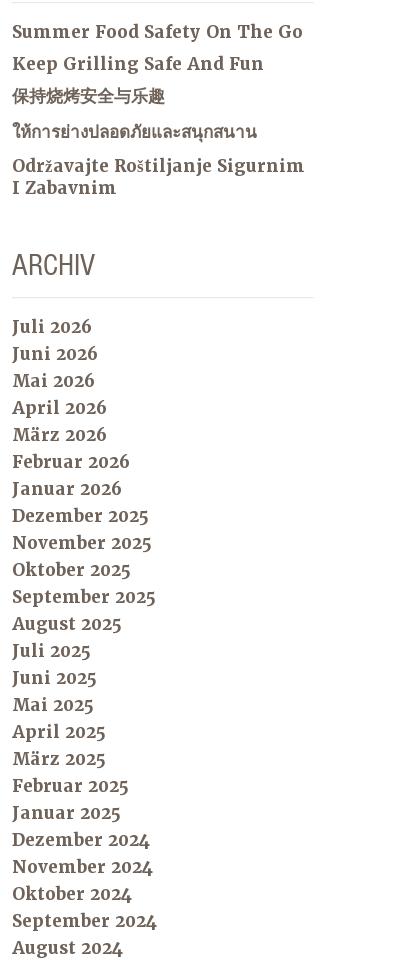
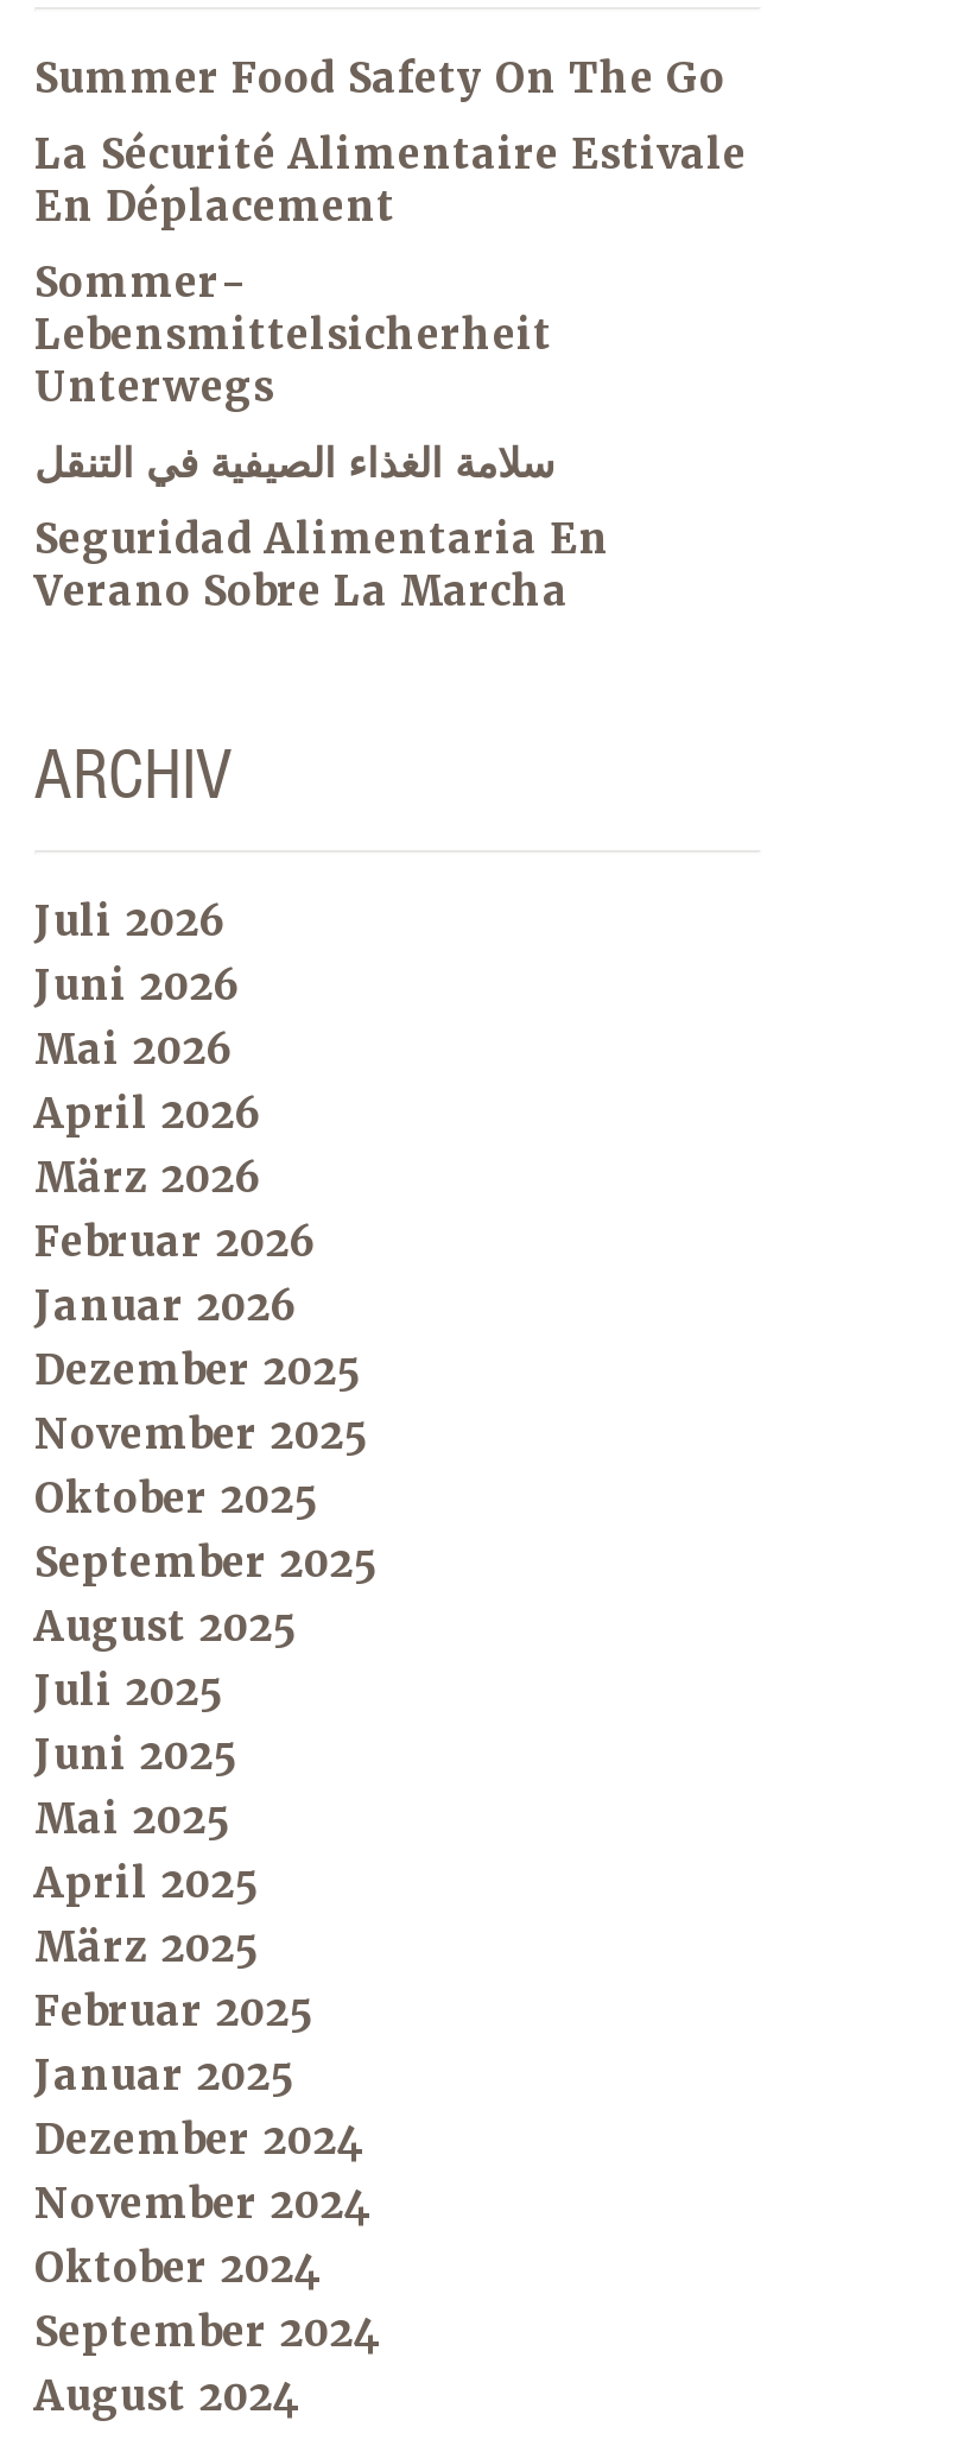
[12,53,264,75] Keep Grilling Safe And Fun -> [34,129,747,233] La Sécurité Alimentaire Estivale | En Déplacement
[12,85,165,107] 保持烧烤安全与乐趣 -> [34,257,552,414] Sommer- | Lebensmittelsicherheit | Unterwegs
[12,121,257,143] ให้การย่างปลอดภัยและสนุกสนาน -> [34,438,554,490] سلامة الغذاء الصيفية في التنقل
[12,155,305,199] Održavajte Roštiljanje Sigurnim | I Zabavnim -> [34,514,609,618] Seguridad Alimentaria En | Verano Sobre La Marcha

